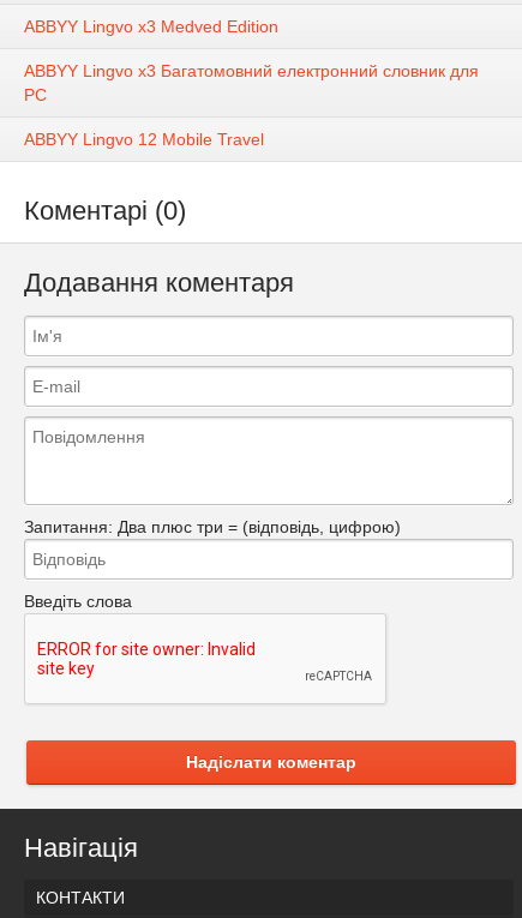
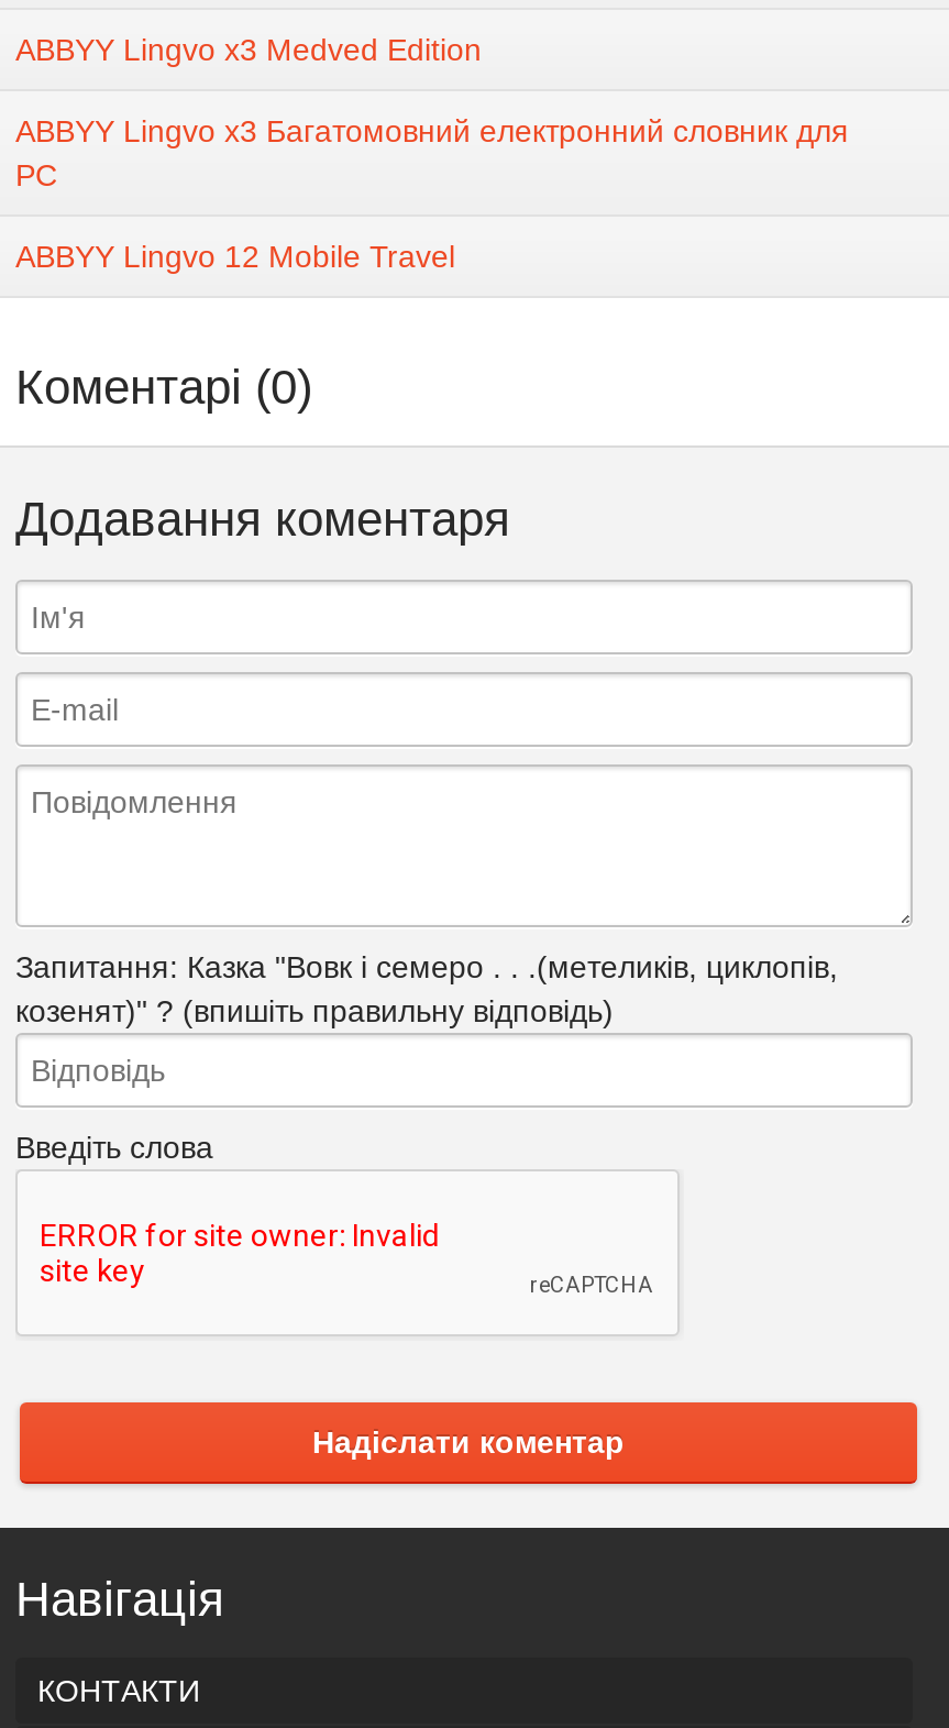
[24,517,401,536] Запитання: Два плюс три = (відповідь, цифрою) -> [15,948,838,1028] Запитання: Казка "Вовк і семеро . . .(метеликів, циклопів, | козенят)" ? (впишіть правильну відповідь)

